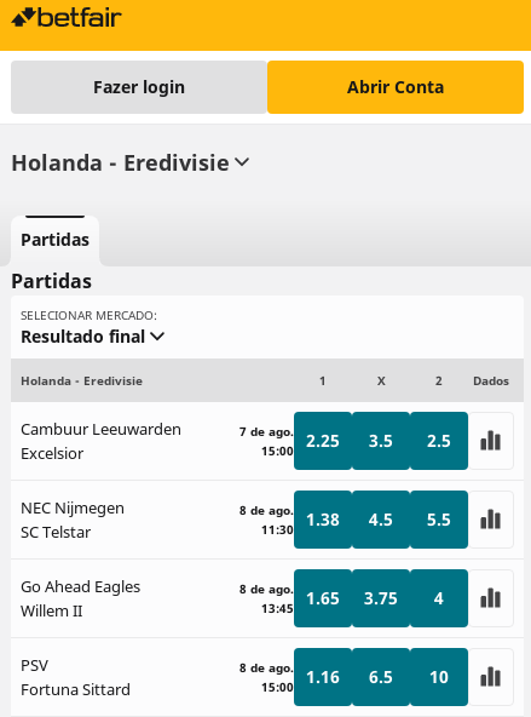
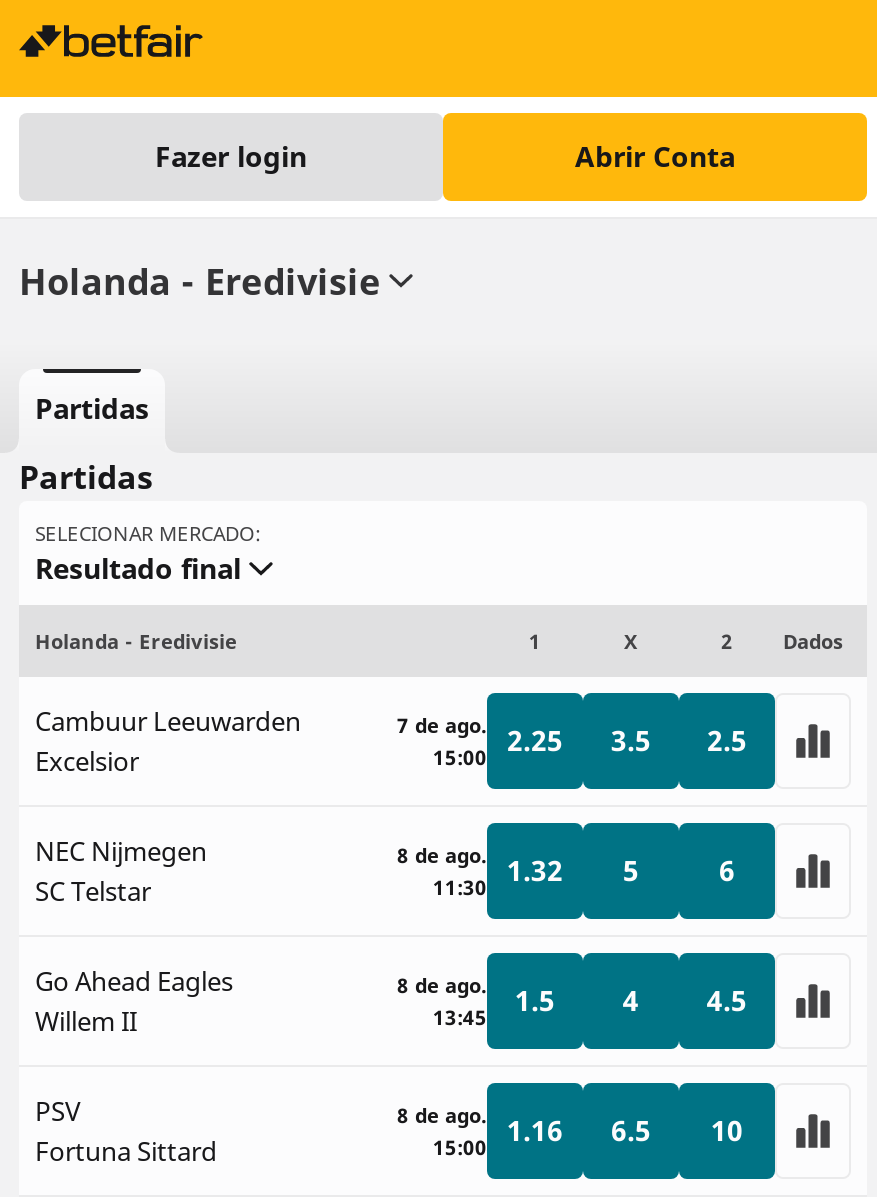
[306,507,340,530] 1.38 -> [507,851,563,889] 1.32
[369,507,393,530] 4.5 -> [623,851,639,889] 5
[427,507,451,530] 5.5 -> [719,851,735,889] 6
[306,586,398,609] 1.65 | 3.75 -> [515,981,555,1019] 1.5
none -> [707,981,747,1019] 4.5

